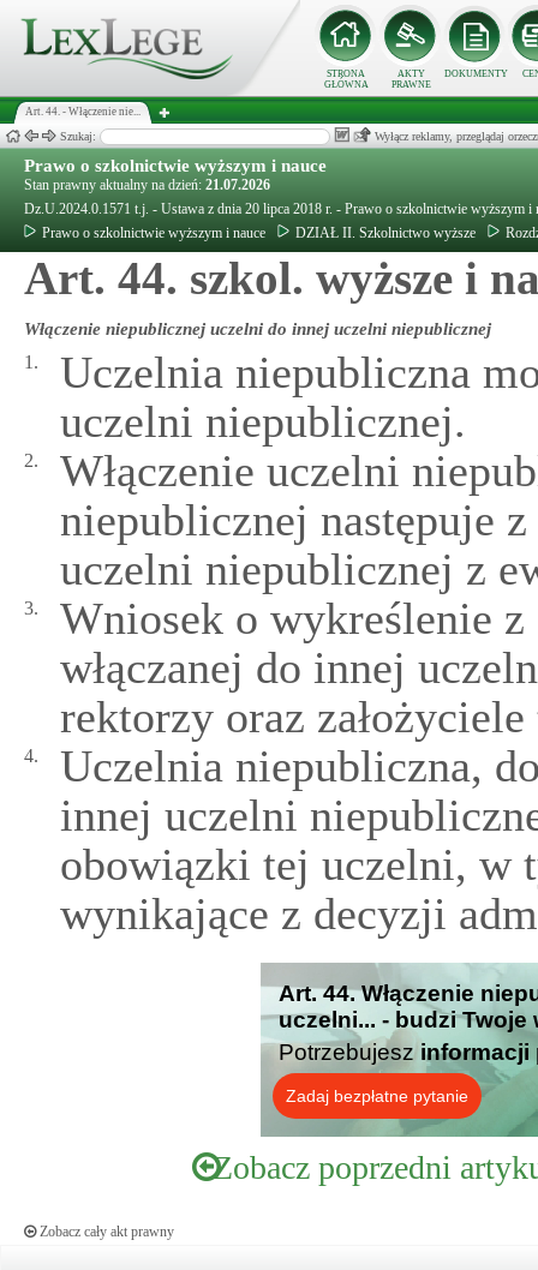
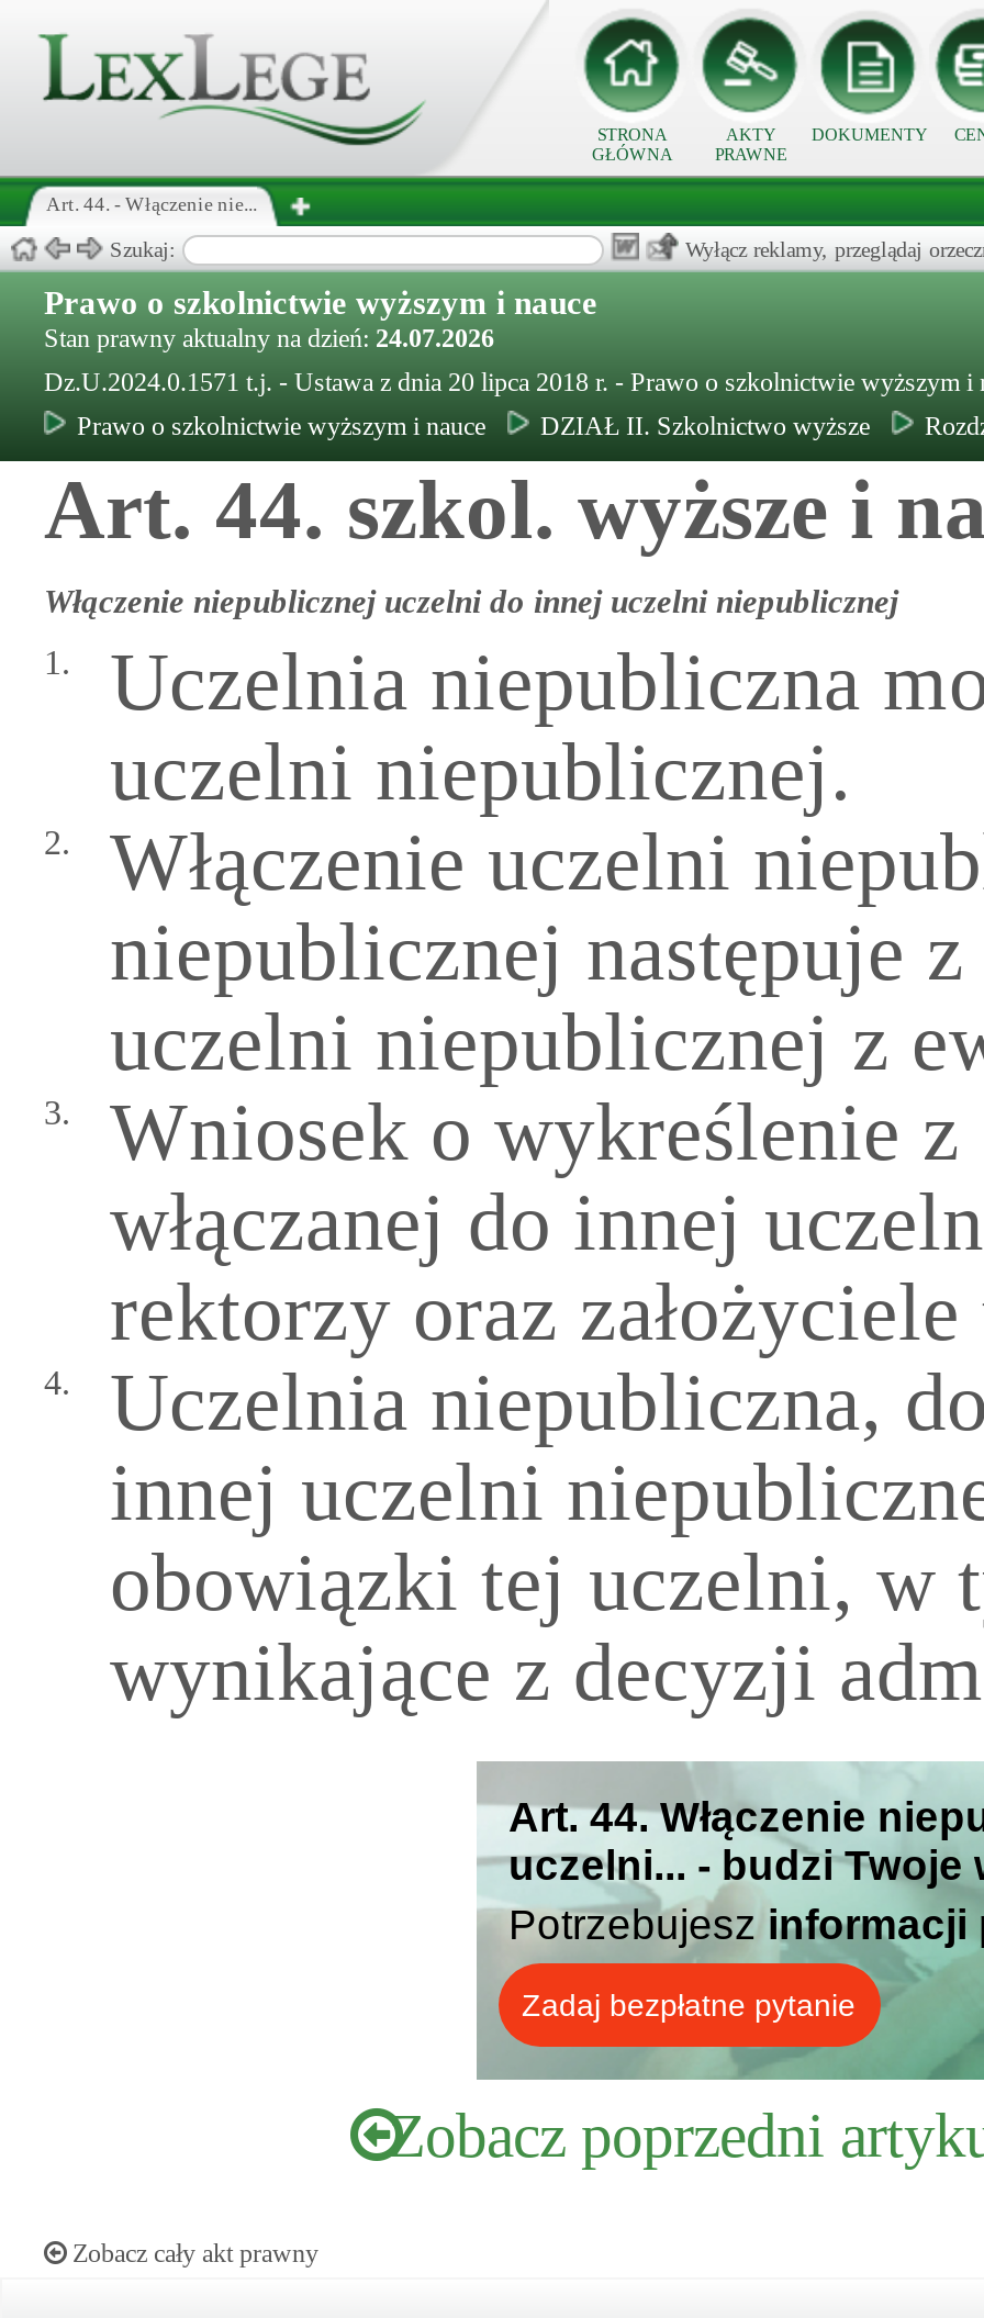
[24,176,270,193] Stan prawny aktualny na dzień: 21.07.2026 -> [44,323,494,354] Stan prawny aktualny na dzień: 24.07.2026

